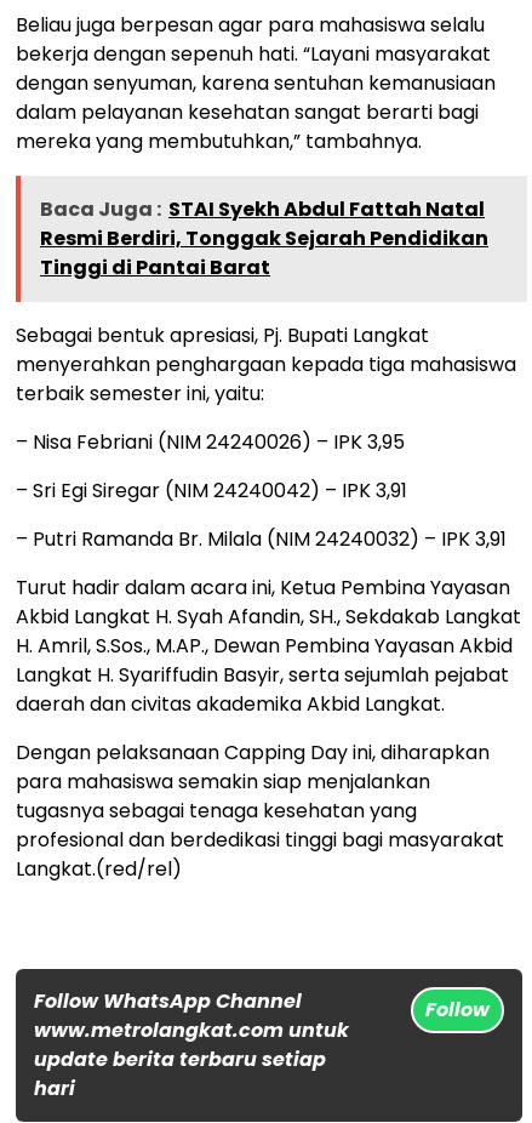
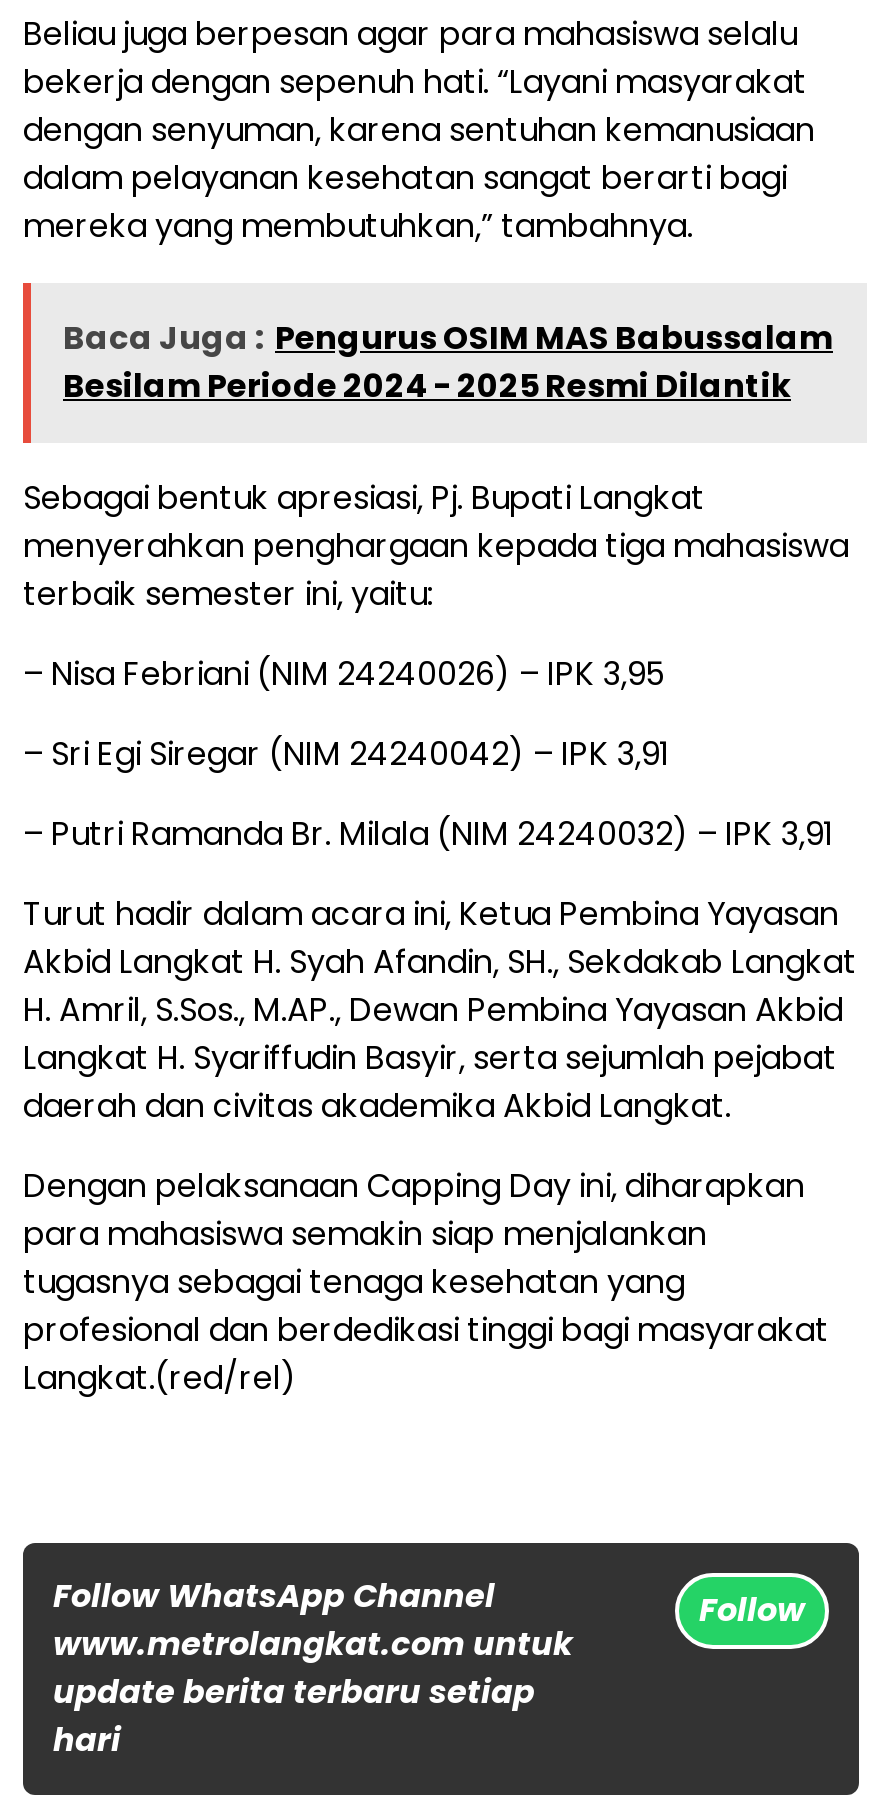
[40,196,488,282] Baca Juga : STAI Syekh Abdul Fattah Natal | Resmi Berdiri, Tonggak Sejarah Pendidikan | Tinggi di Pantai Barat -> [63,316,833,410] Baca Juga : Pengurus OSIM MAS Babussalam | Besilam Periode 2024 - 2025 Resmi Dilantik

